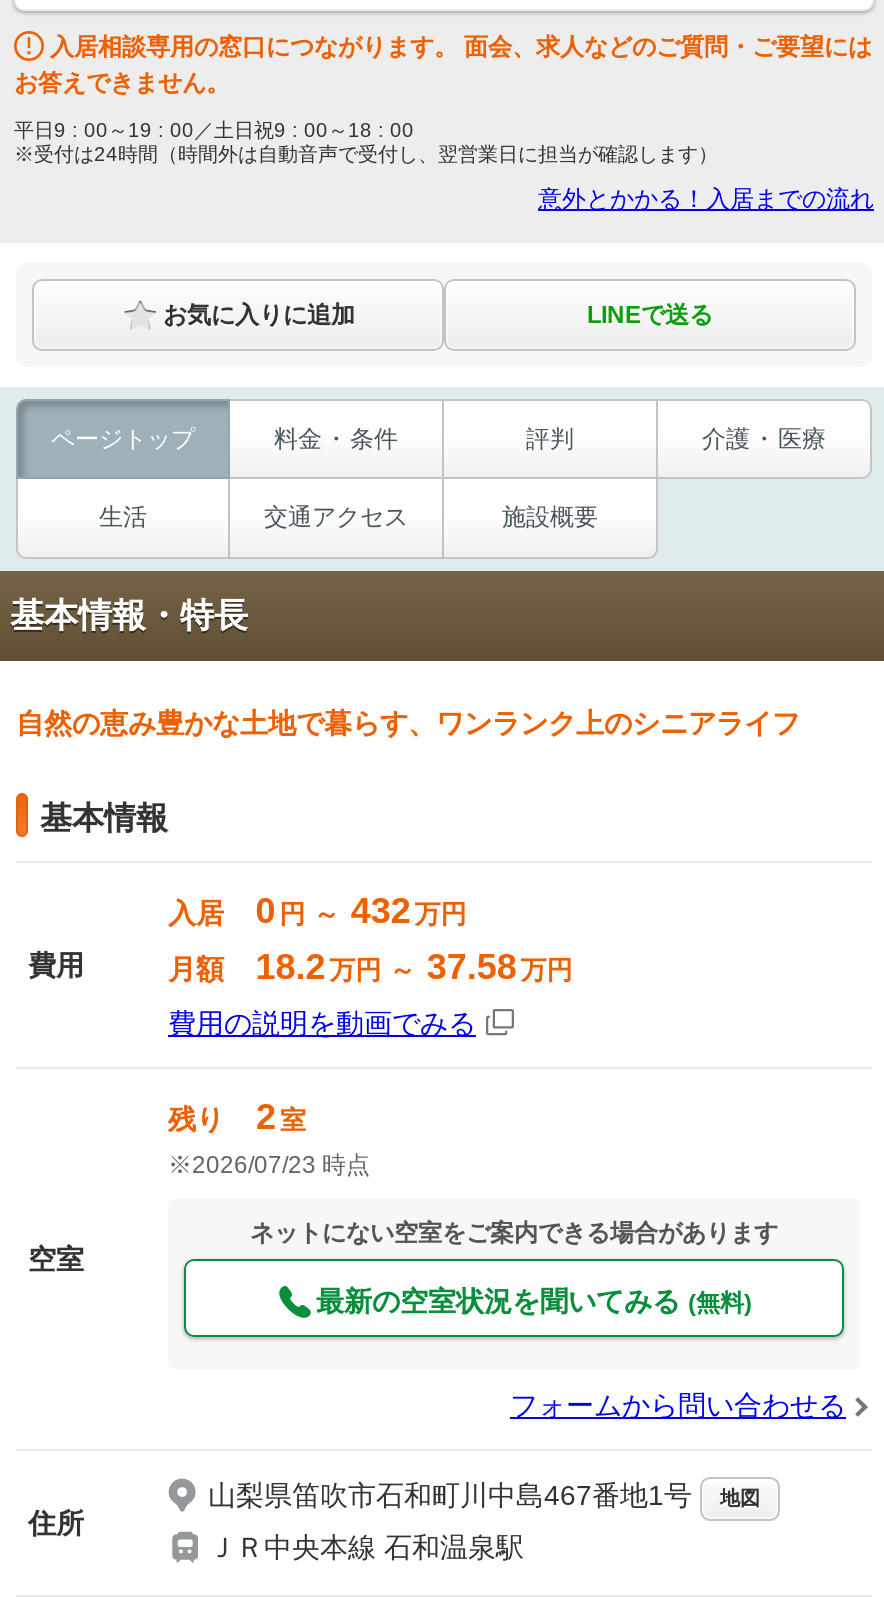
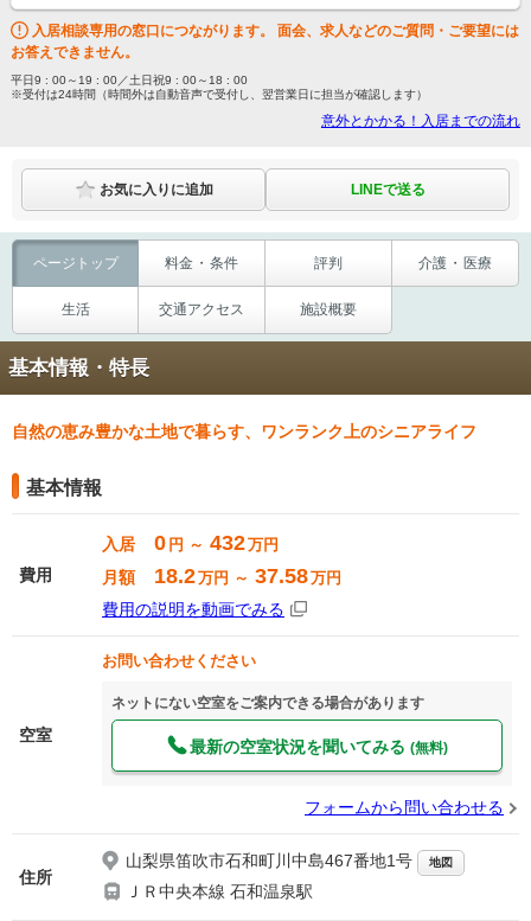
[168,1097,370,1179] 残り | 2 室 | 2026/07/23 時点 -> [102,652,256,670] お問い合わせください

